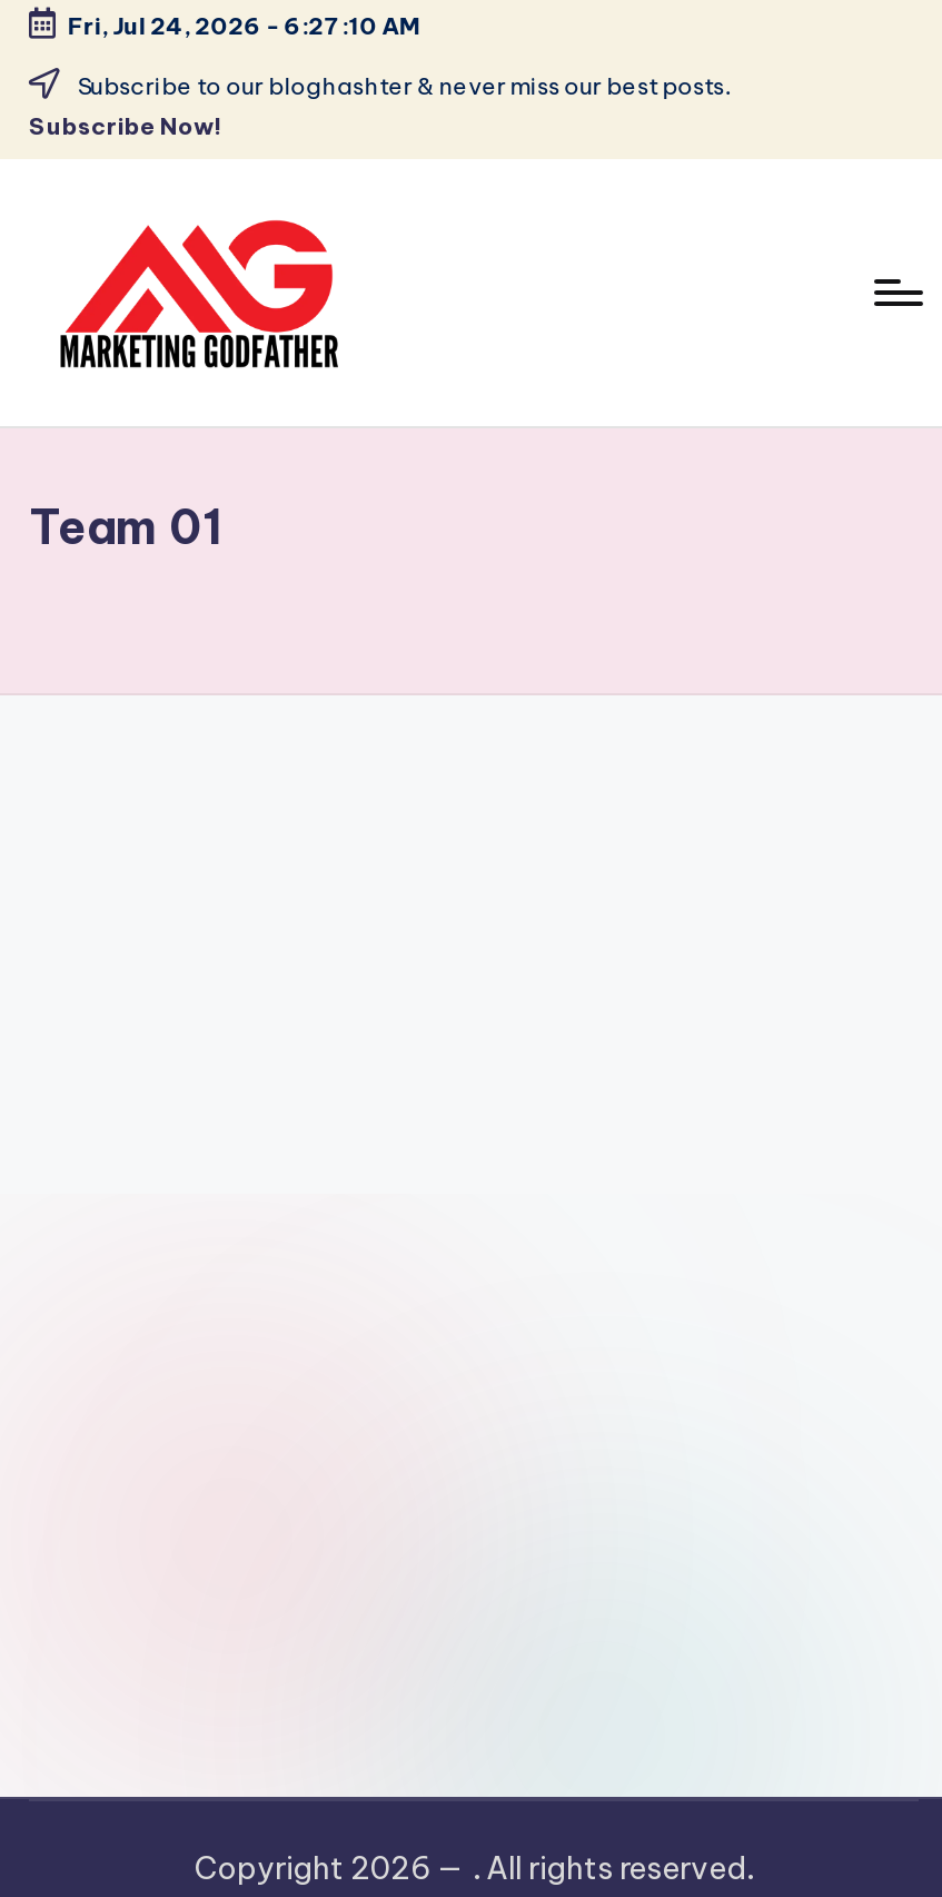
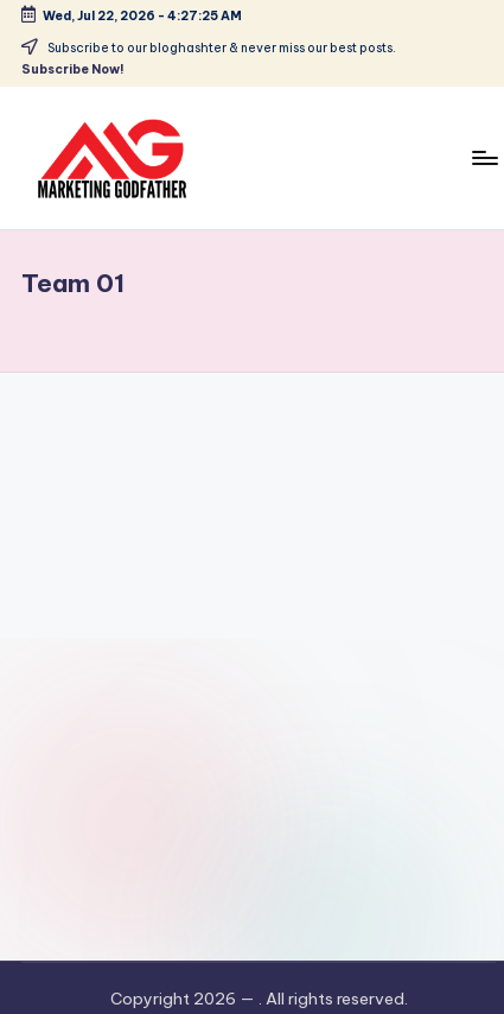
[68,12,422,41] Fri, Jul 24, 2026 - 6:27:10 AM -> [42,8,241,24] Wed, Jul 22, 2026 - 4:27:25 AM

